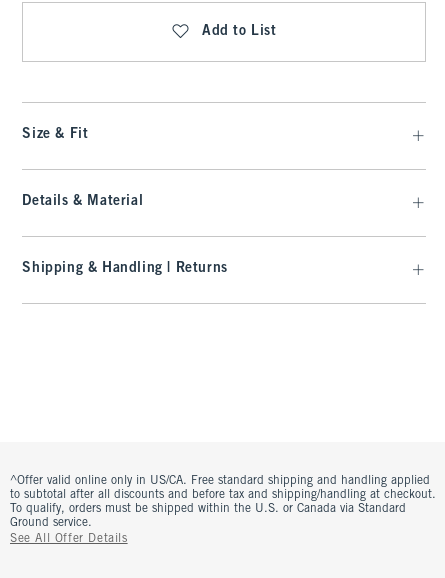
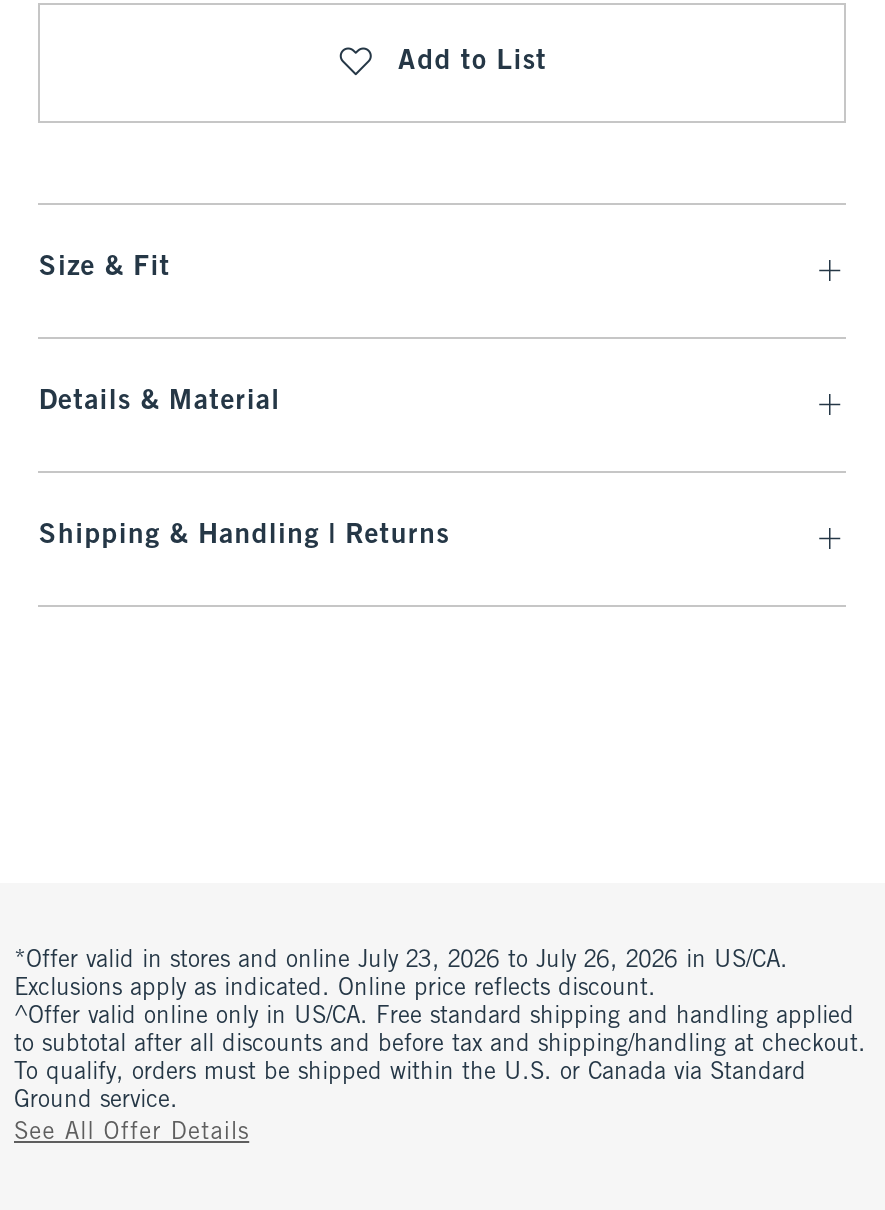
none -> [14,949,788,1001] *Offer valid in stores and online July 23, 2026 to July 26, 2026 in US/CA. | Exclusions apply as indicated. Online price reflects discount.

